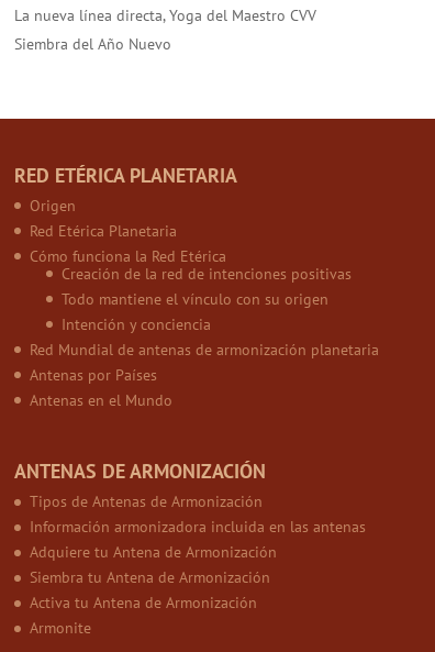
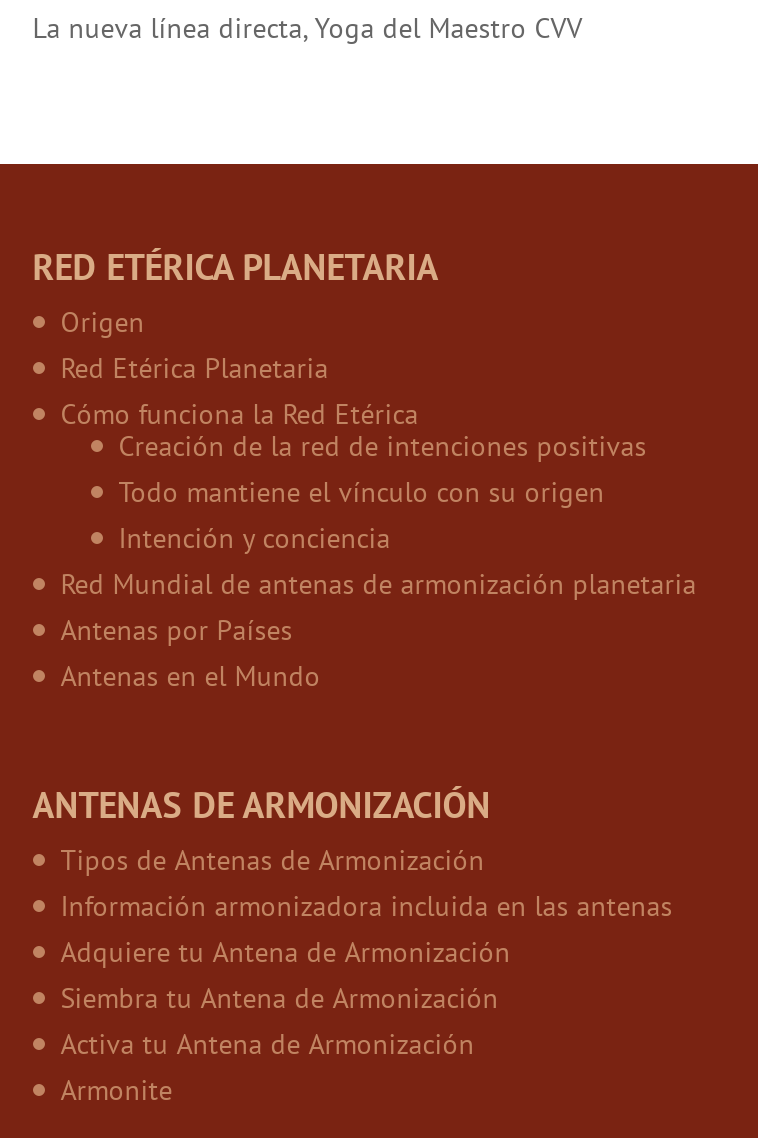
[14,34,171,54] Siembra del Año Nuevo -> none

